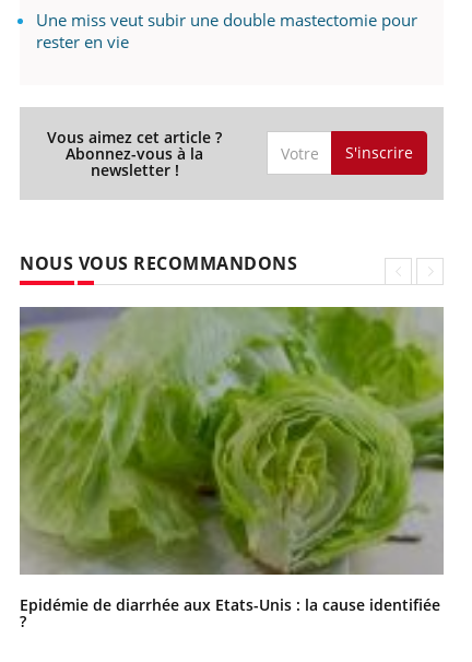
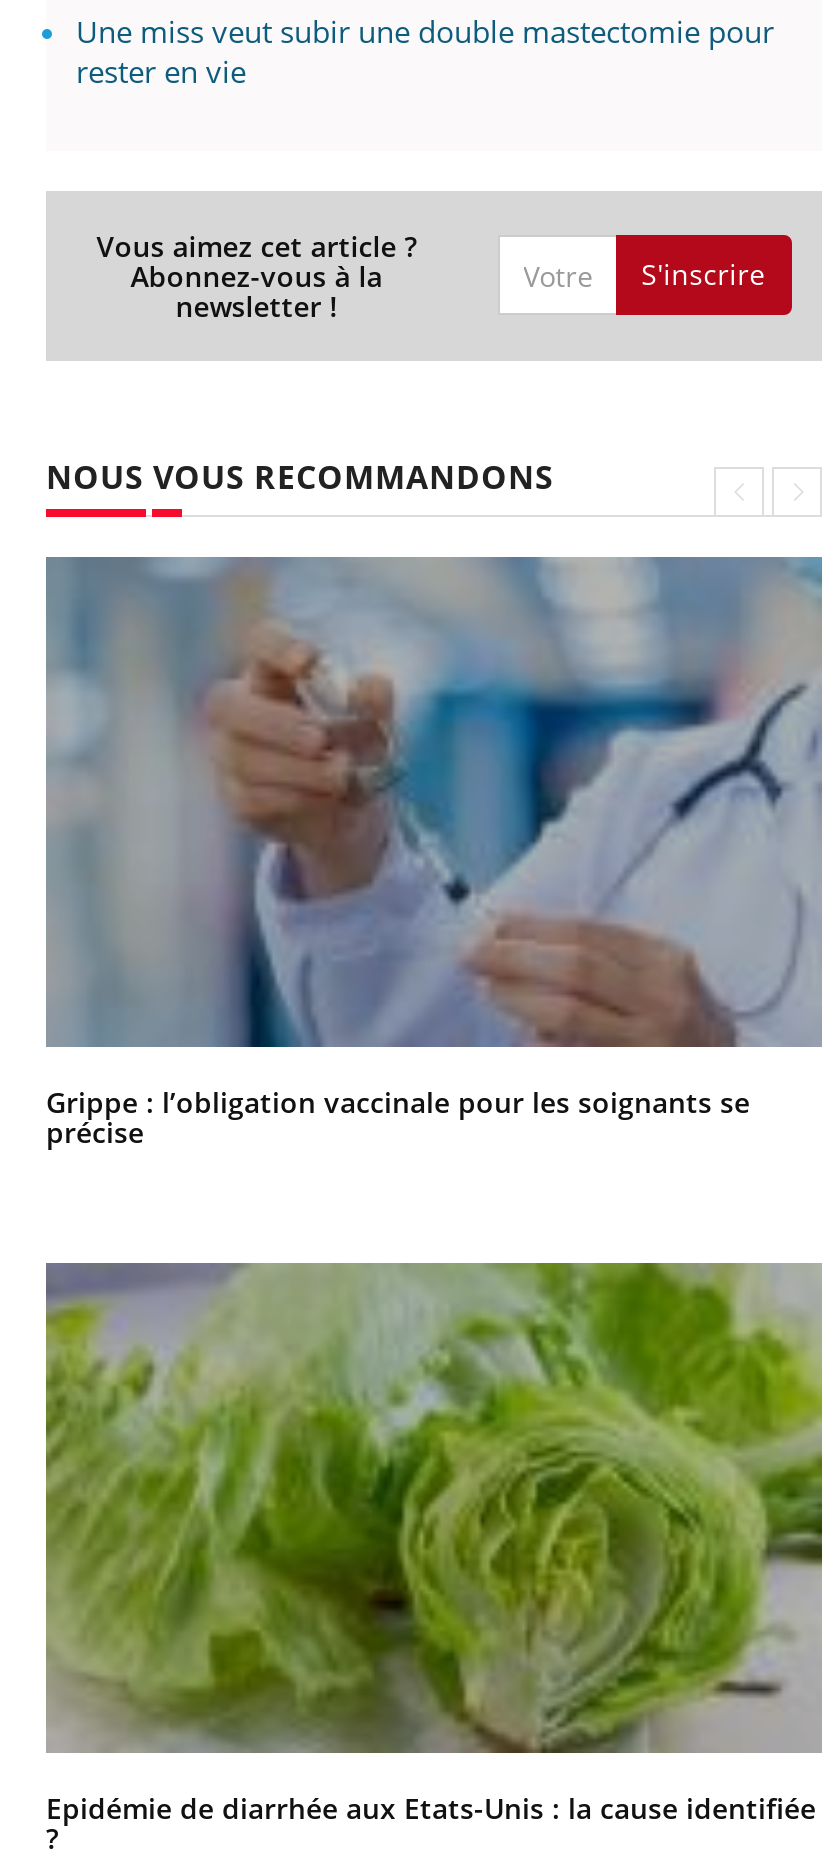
none -> [46,555,822,1151] [image] | Grippe : l’obligation vaccinale pour les soignants se | précise

